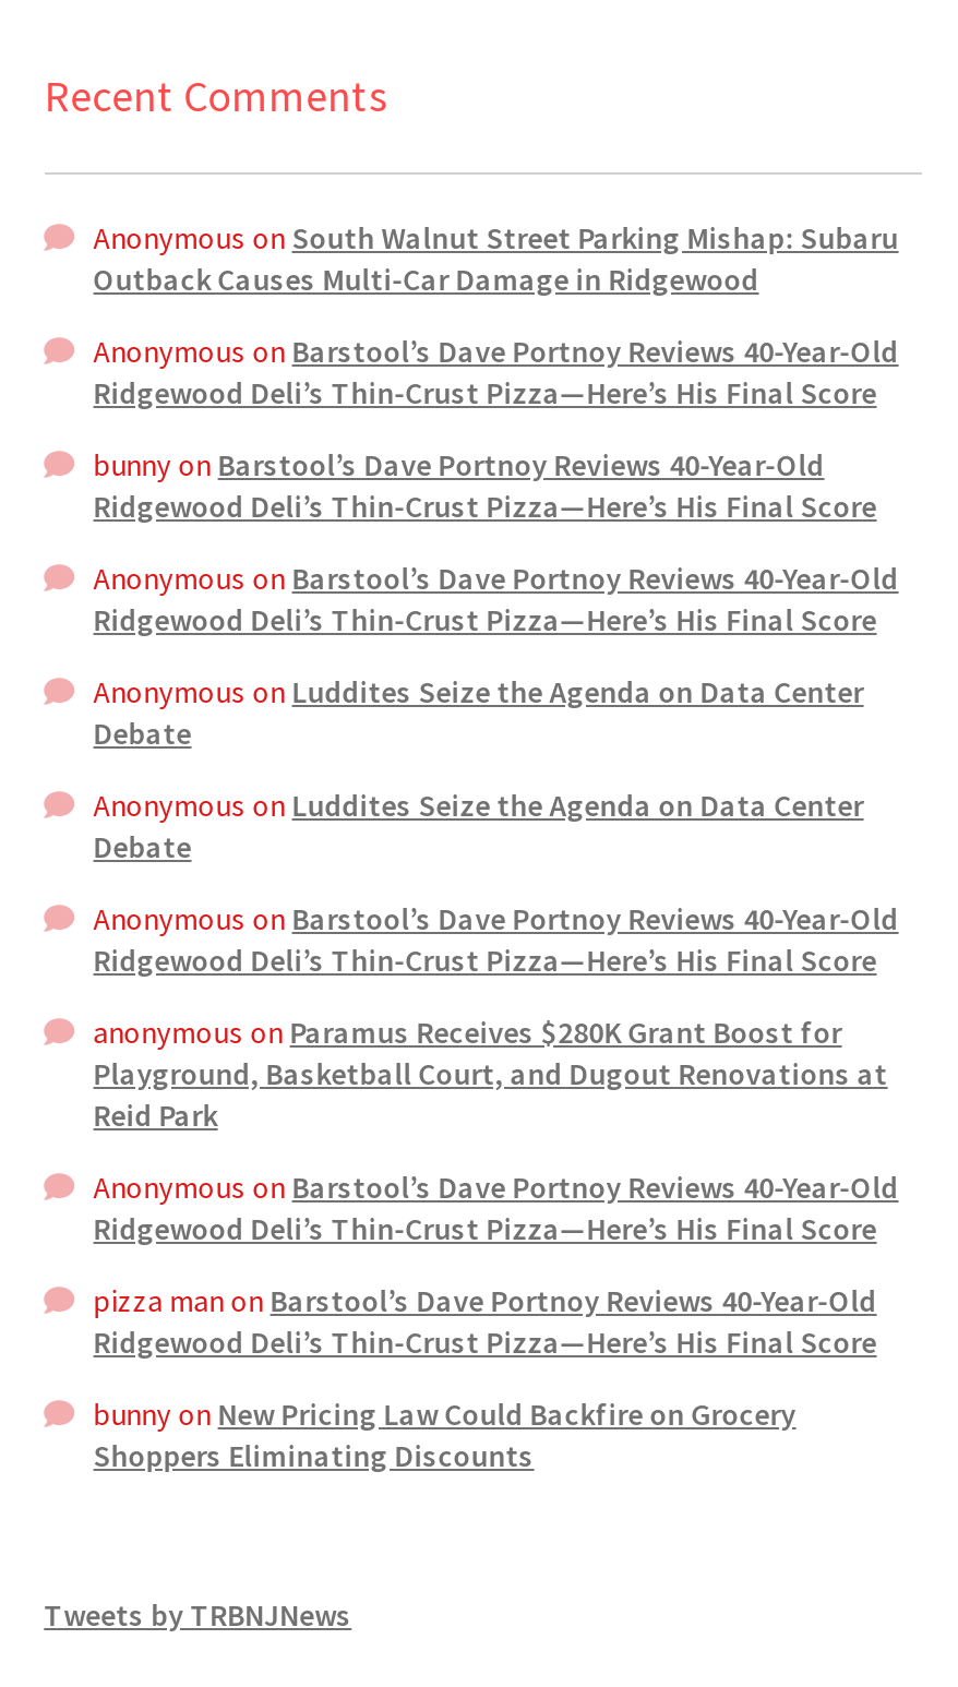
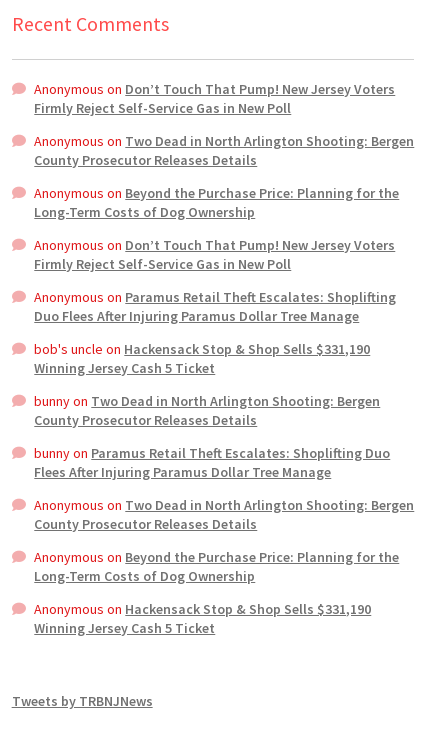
[93,219,899,299] Anonymous on South Walnut Street Parking Mishap: Subaru | Outback Causes Multi-Car Damage in Ridgewood -> [34,80,395,117] Anonymous on Don’t Touch That Pump! New Jersey Voters | Firmly Reject Self-Service Gas in New Poll
[93,332,899,413] Anonymous on Barstool’s Dave Portnoy Reviews 40-Year-Old | Ridgewood Deli’s Thin-Crust Pizza—Here’s His Final Score -> [34,132,414,169] Anonymous on Two Dead in North Arlington Shooting: Bergen | County Prosecutor Releases Details
[93,446,877,526] bunny on Barstool’s Dave Portnoy Reviews 40-Year-Old | Ridgewood Deli’s Thin-Crust Pizza—Here’s His Final Score -> [34,184,399,221] Anonymous on Beyond the Purchase Price: Planning for the | Long-Term Costs of Dog Ownership
[93,559,899,640] Anonymous on Barstool’s Dave Portnoy Reviews 40-Year-Old | Ridgewood Deli’s Thin-Crust Pizza—Here’s His Final Score -> [34,236,395,273] Anonymous on Don’t Touch That Pump! New Jersey Voters | Firmly Reject Self-Service Gas in New Poll
[93,673,864,753] Anonymous on Luddites Seize the Agenda on Data Center | Debate -> [34,288,396,325] Anonymous on Paramus Retail Theft Escalates: Shoplifting | Duo Flees After Injuring Paramus Dollar Tree Manage
[93,786,864,867] Anonymous on Luddites Seize the Agenda on Data Center | Debate -> [34,340,370,377] bob's uncle on Hackensack Stop & Shop Sells $331,190 | Winning Jersey Cash 5 Ticket
[93,900,899,980] Anonymous on Barstool’s Dave Portnoy Reviews 40-Year-Old | Ridgewood Deli’s Thin-Crust Pizza—Here’s His Final Score -> [34,392,380,429] bunny on Two Dead in North Arlington Shooting: Bergen | County Prosecutor Releases Details
[93,1013,888,1135] anonymous on Paramus Receives $280K Grant Boost for | Playground, Basketball Court, and Dugout Renovations at | Reid Park -> [34,444,390,481] bunny on Paramus Retail Theft Escalates: Shoplifting Duo | Flees After Injuring Paramus Dollar Tree Manage
[93,1168,899,1249] Anonymous on Barstool’s Dave Portnoy Reviews 40-Year-Old | Ridgewood Deli’s Thin-Crust Pizza—Here’s His Final Score -> [34,496,414,533] Anonymous on Two Dead in North Arlington Shooting: Bergen | County Prosecutor Releases Details
[93,1282,877,1362] pizza man on Barstool’s Dave Portnoy Reviews 40-Year-Old | Ridgewood Deli’s Thin-Crust Pizza—Here’s His Final Score -> [34,548,399,585] Anonymous on Beyond the Purchase Price: Planning for the | Long-Term Costs of Dog Ownership
[93,1395,796,1476] bunny on New Pricing Law Could Backfire on Grocery | Shoppers Eliminating Discounts -> [34,600,371,637] Anonymous on Hackensack Stop & Shop Sells $331,190 | Winning Jersey Cash 5 Ticket

